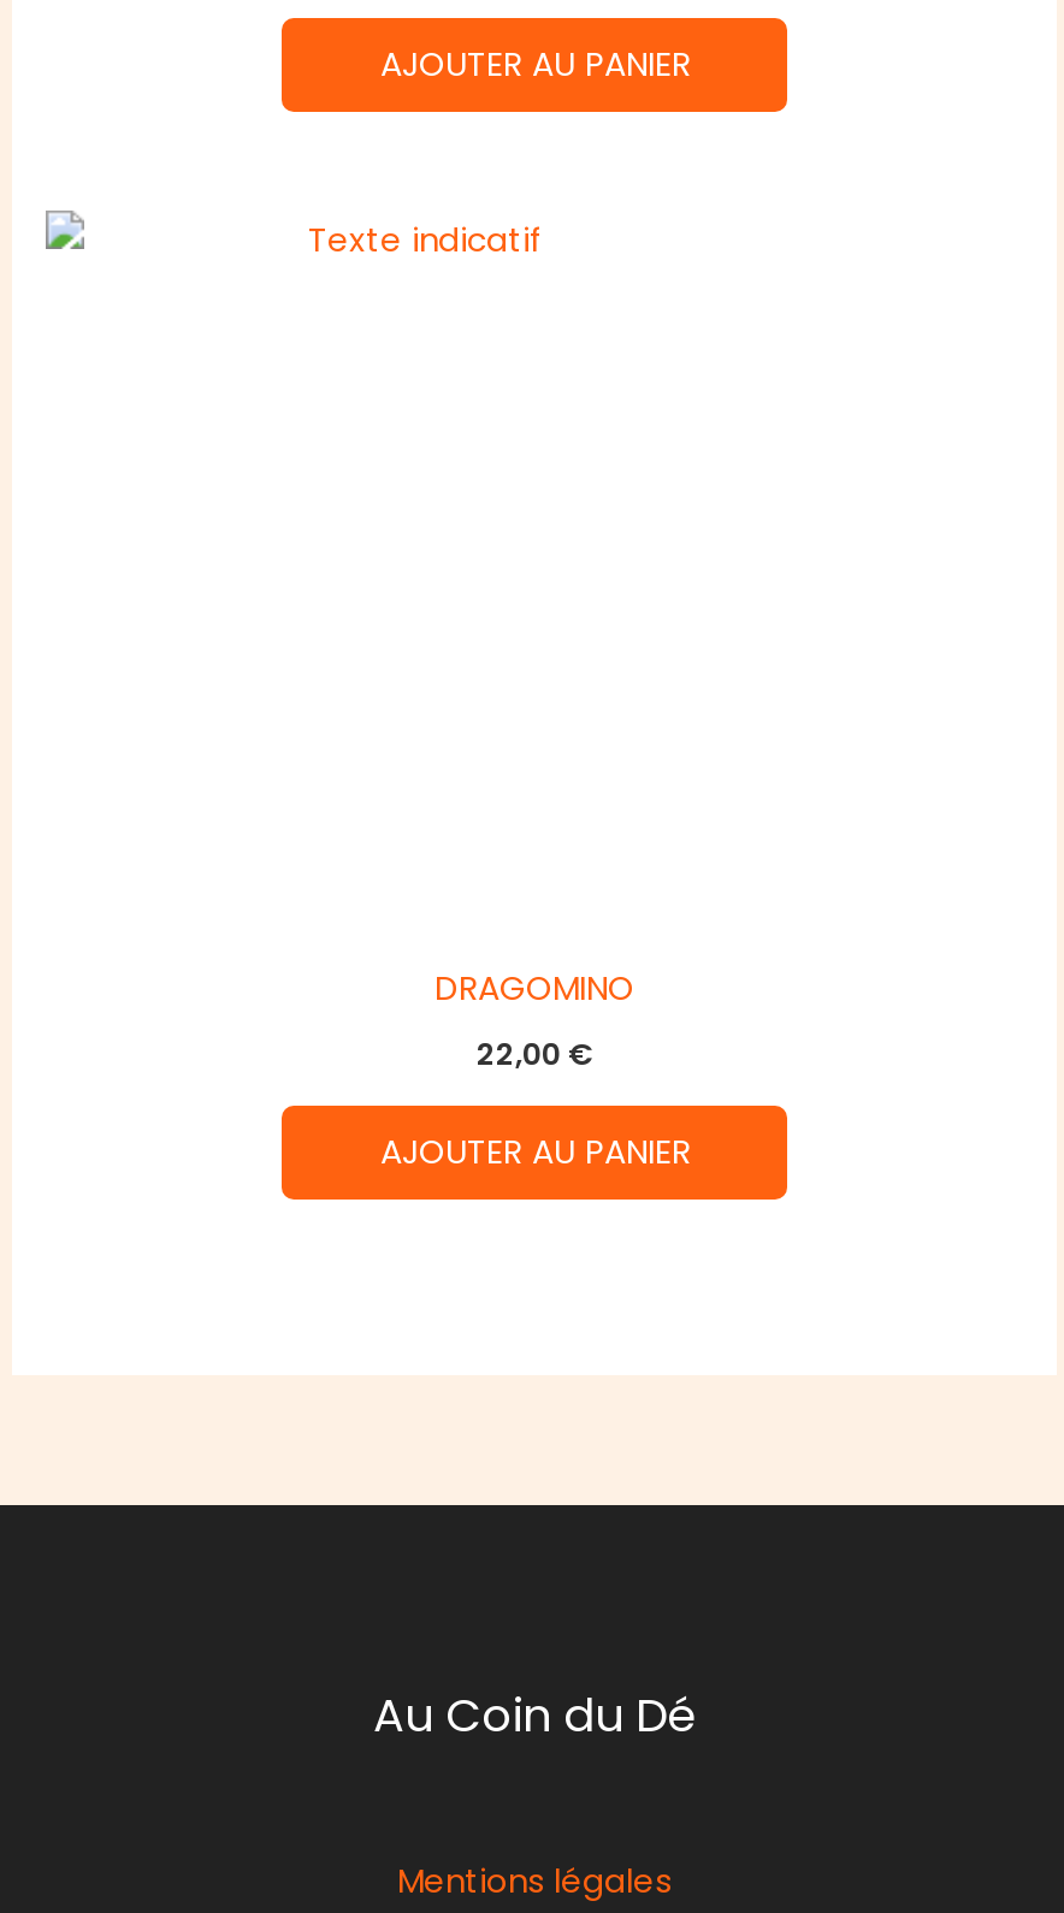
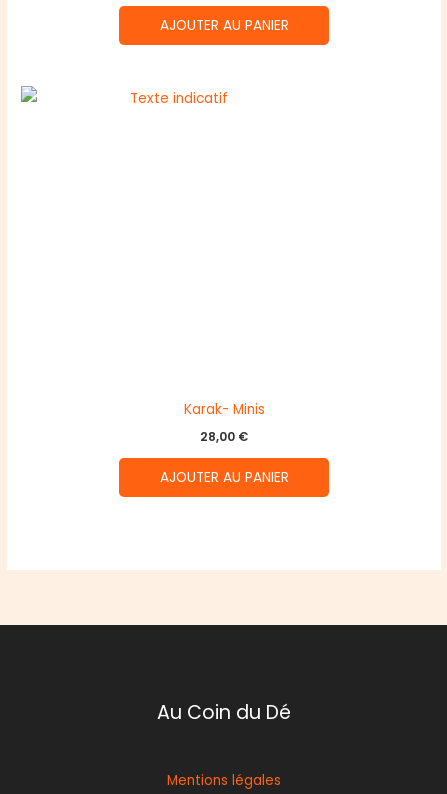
[435,965,634,1011] DRAGOMINO -> [183,400,264,419] Karak- Minis
[477,1032,592,1073] 22,00 € -> [200,428,248,445] 28,00 €

